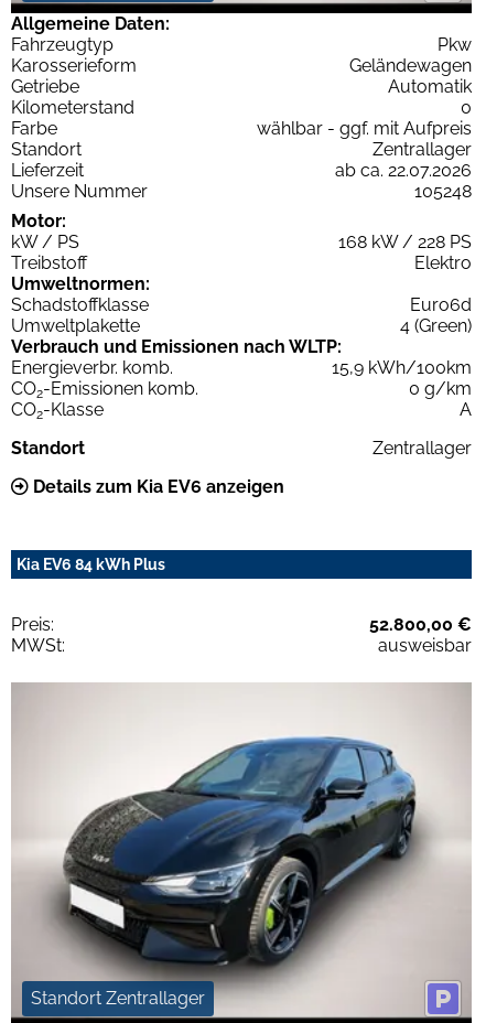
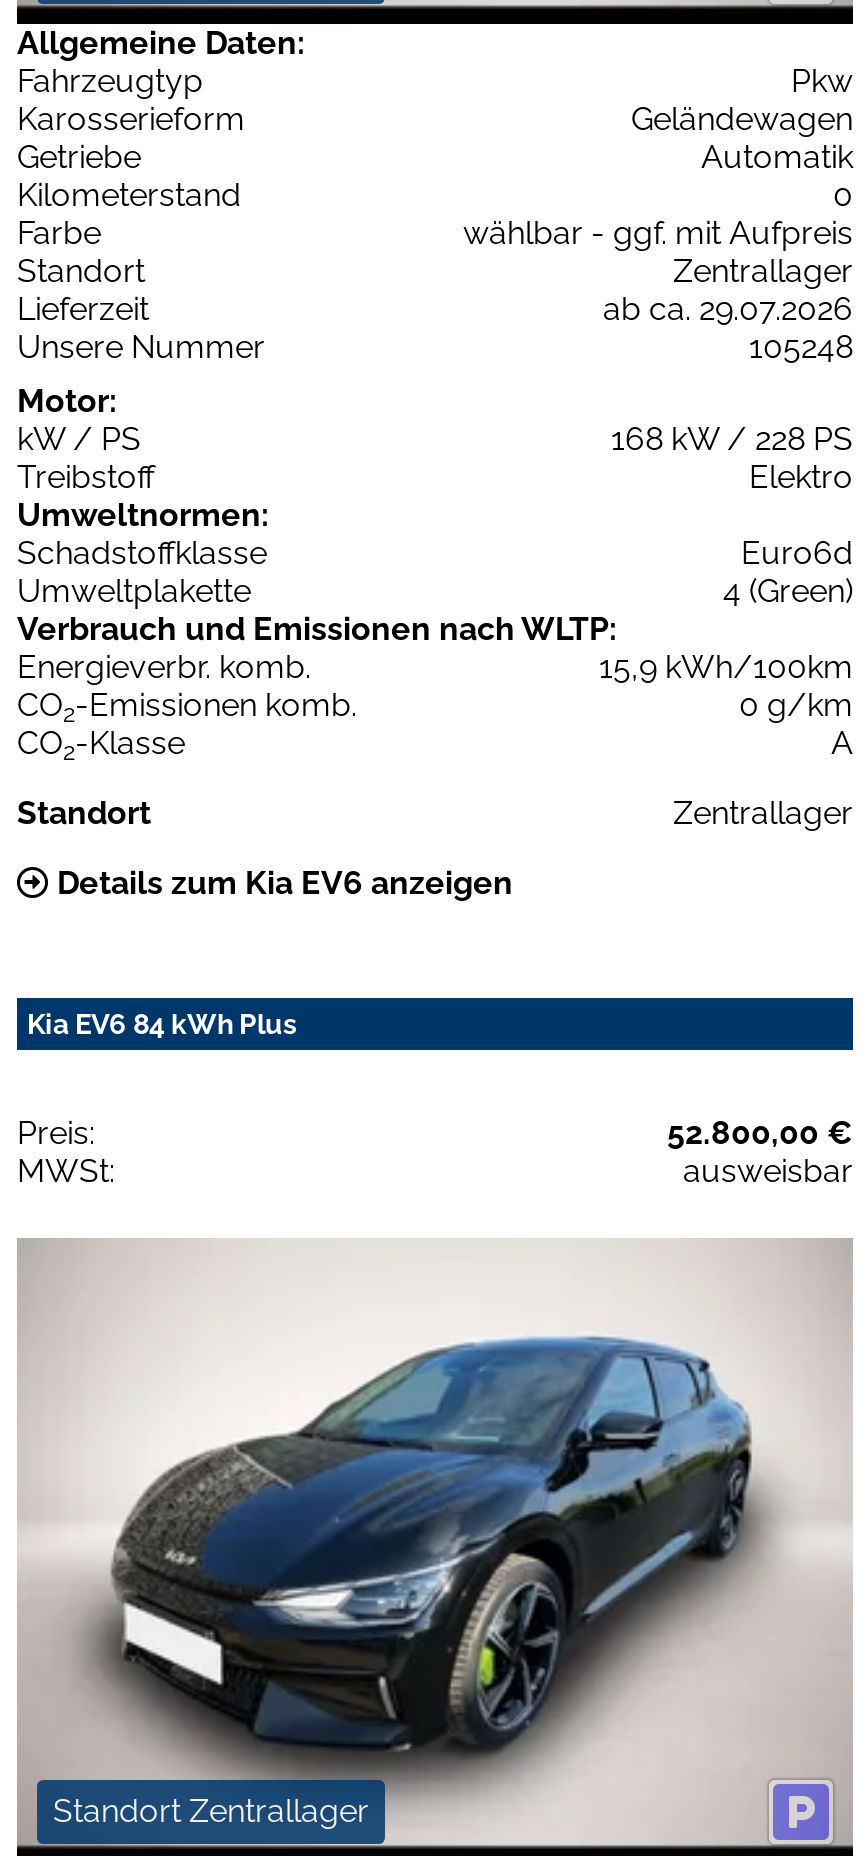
[335,160,472,180] ab ca. 22.07.2026 -> [603,289,853,327] ab ca. 29.07.2026

